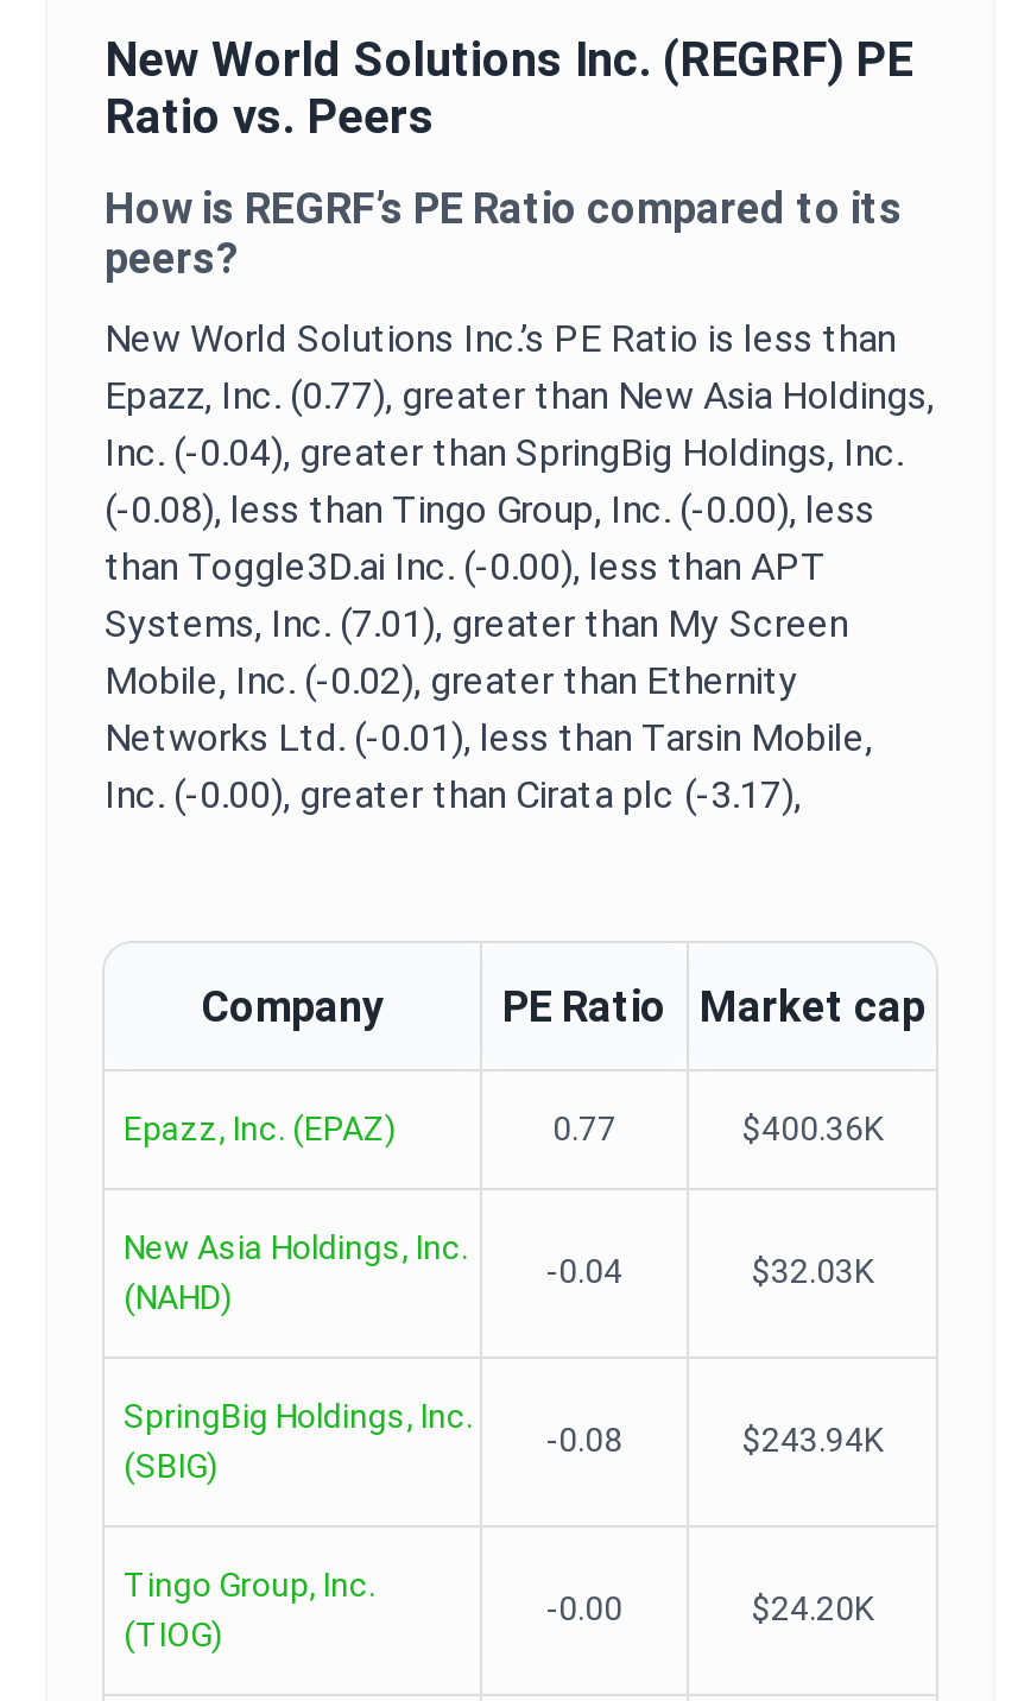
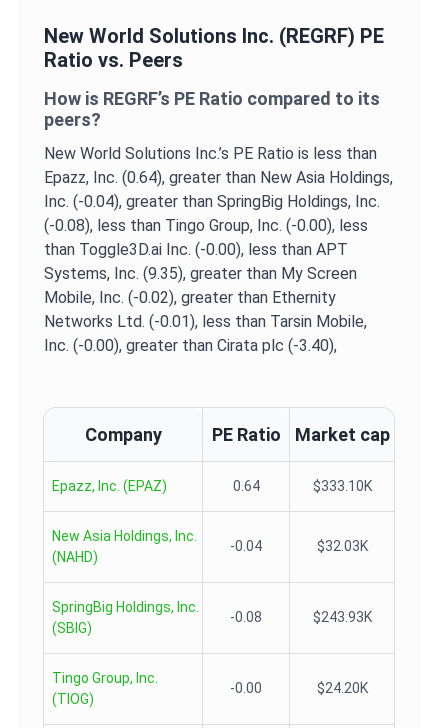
[105,373,934,418] Epazz, Inc. (0.77), greater than New Asia Holdings, -> [44,168,393,187] Epazz, Inc. (0.64), greater than New Asia Holdings,
[105,601,848,646] Systems, Inc. (7.01), greater than My Screen -> [44,264,357,283] Systems, Inc. (9.35), greater than My Screen
[105,772,801,817] Inc. (-0.00), greater than Cirata plc (-3.17), -> [44,336,337,355] Inc. (-0.00), greater than Cirata plc (-3.40),
[552,1109,883,1147] 0.77 | $400.36K -> [232,478,371,494] 0.64 | $333.10K
[742,1421,883,1459] $243.94K -> [312,609,371,625] $243.93K

